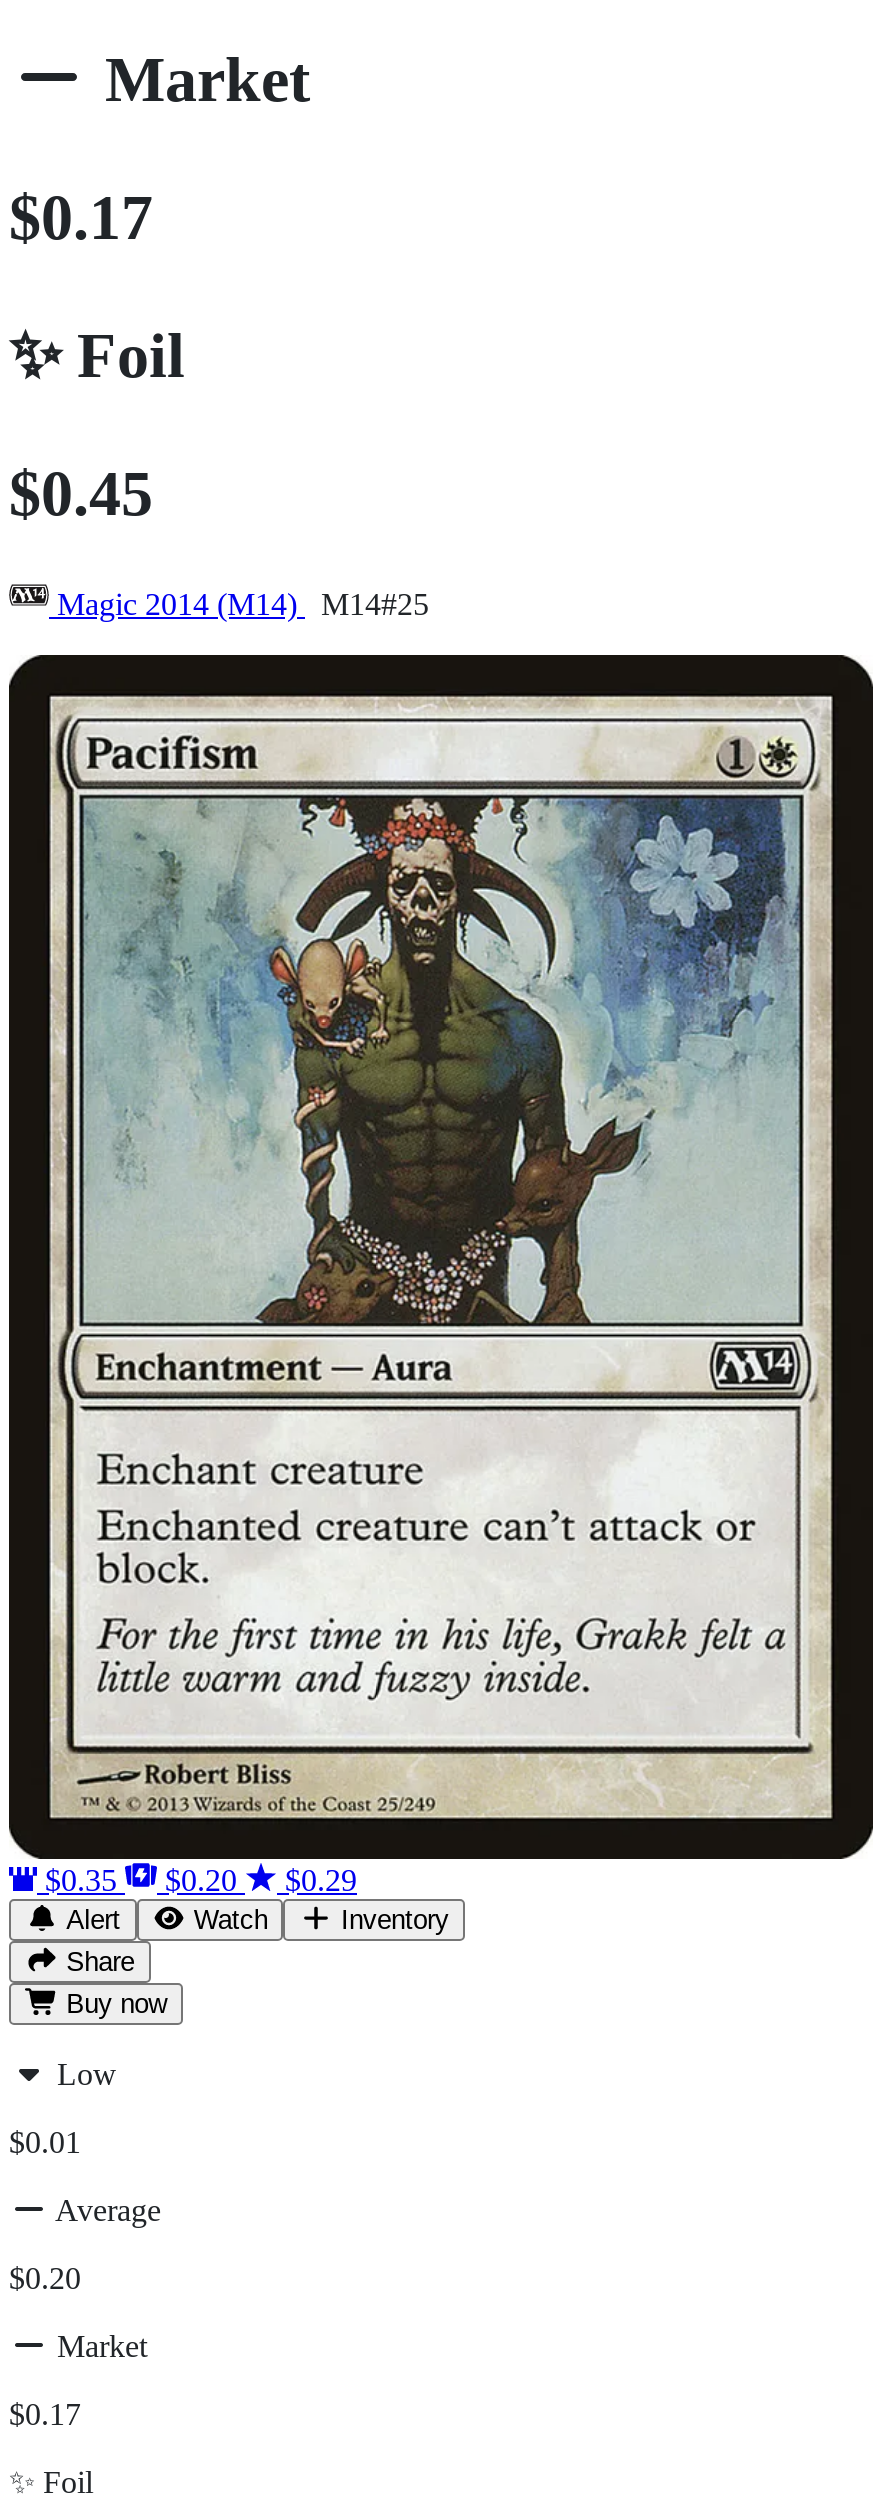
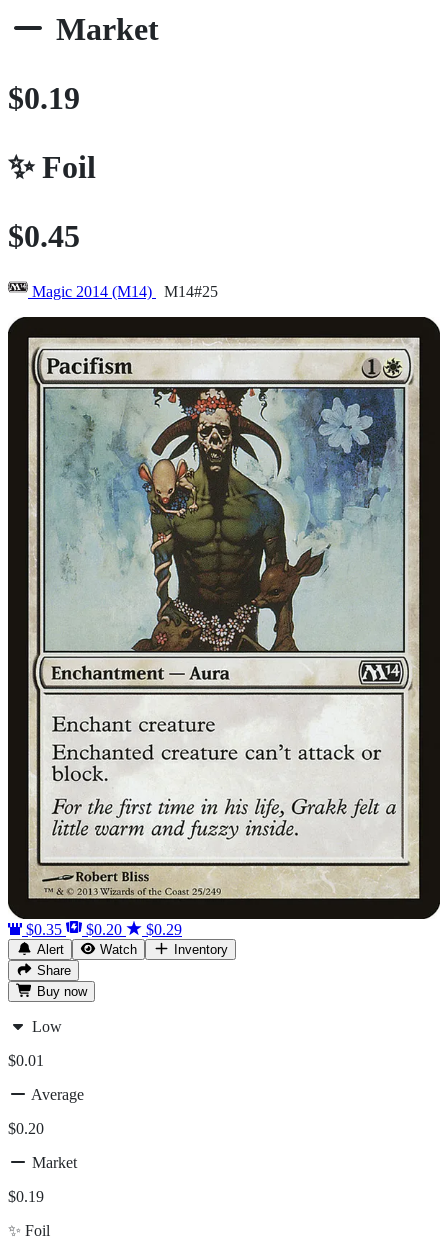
[9,182,153,254] $0.17 -> [8,80,80,116] $0.19
[9,2397,81,2431] $0.17 -> [8,1188,44,1205] $0.19

